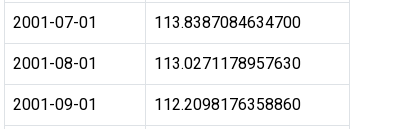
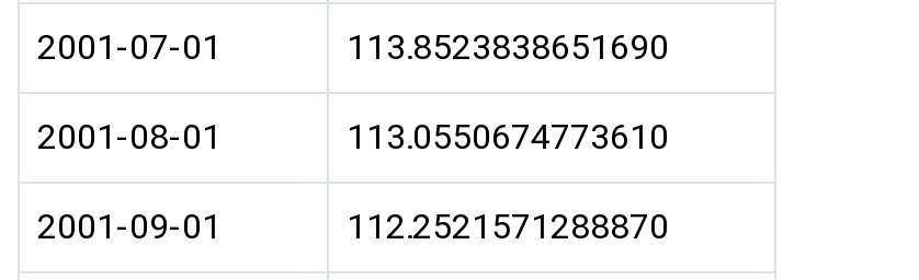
[154,13,301,32] 113.8387084634700 -> [347,26,669,68] 113.8523838651690
[154,54,301,73] 113.0271178957630 -> [347,116,669,157] 113.0550674773610
[154,95,301,114] 112.2098176358860 -> [347,206,669,247] 112.2521571288870

